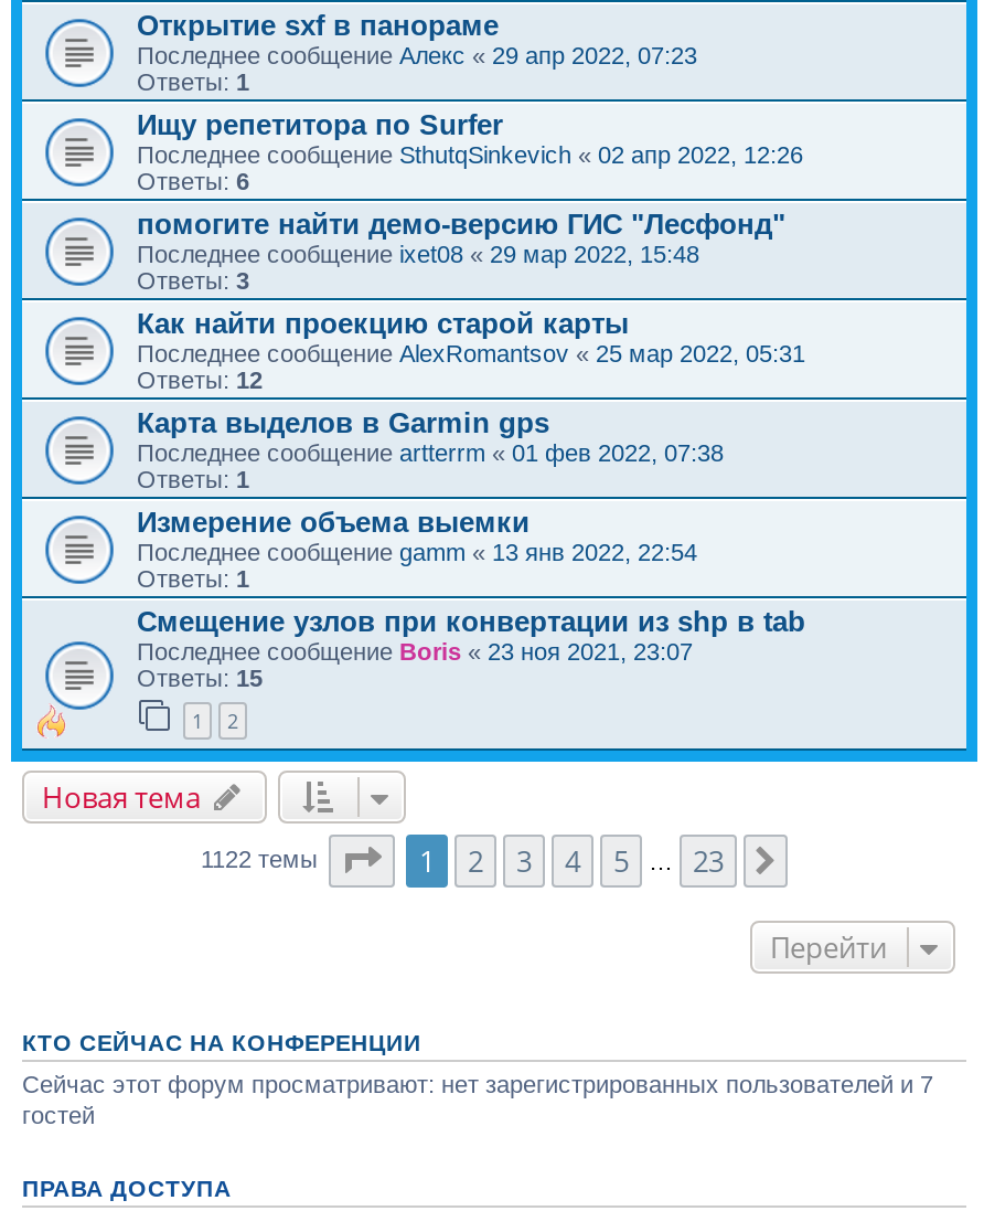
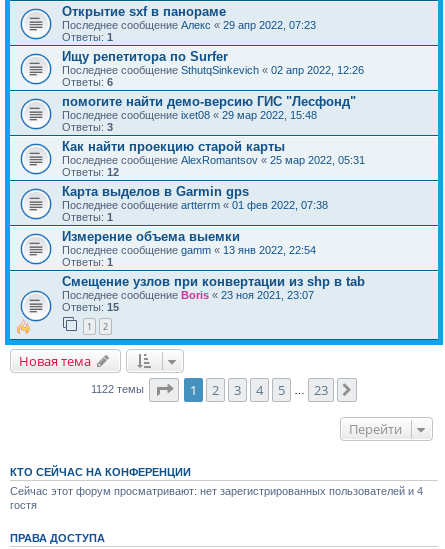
[22,1071,933,1128] Сейчас этот форум просматривают: нет зарегистрированных пользователей и 7 | гостей -> [10,485,423,511] Сейчас этот форум просматривают: нет зарегистрированных пользователей и 4 | гостя

